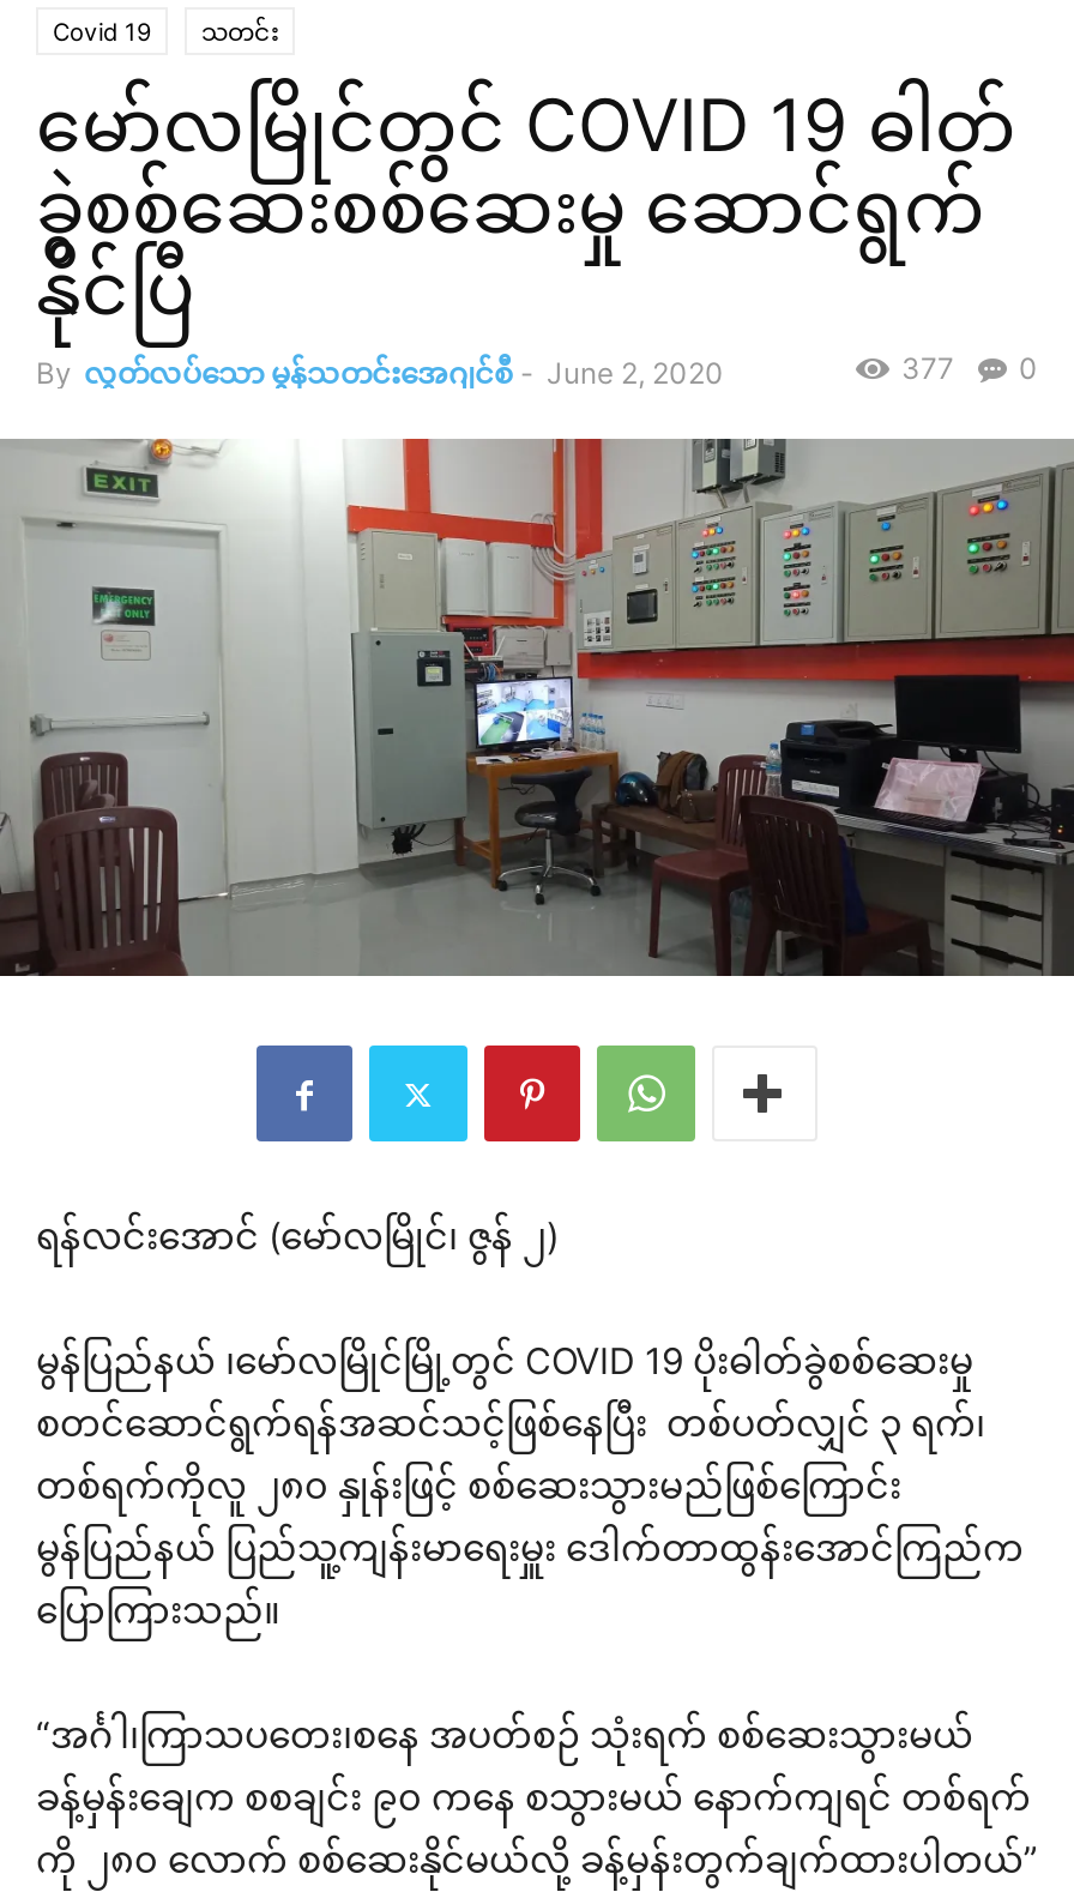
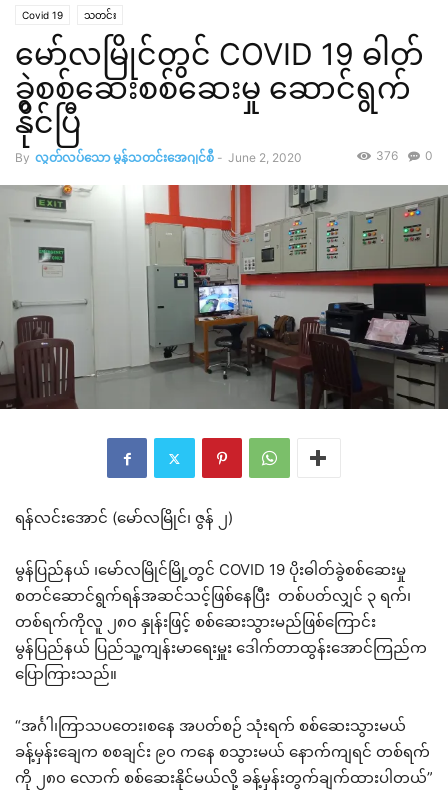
[901,350,1038,386] 377 0 -> [376,148,433,163] 376 0

